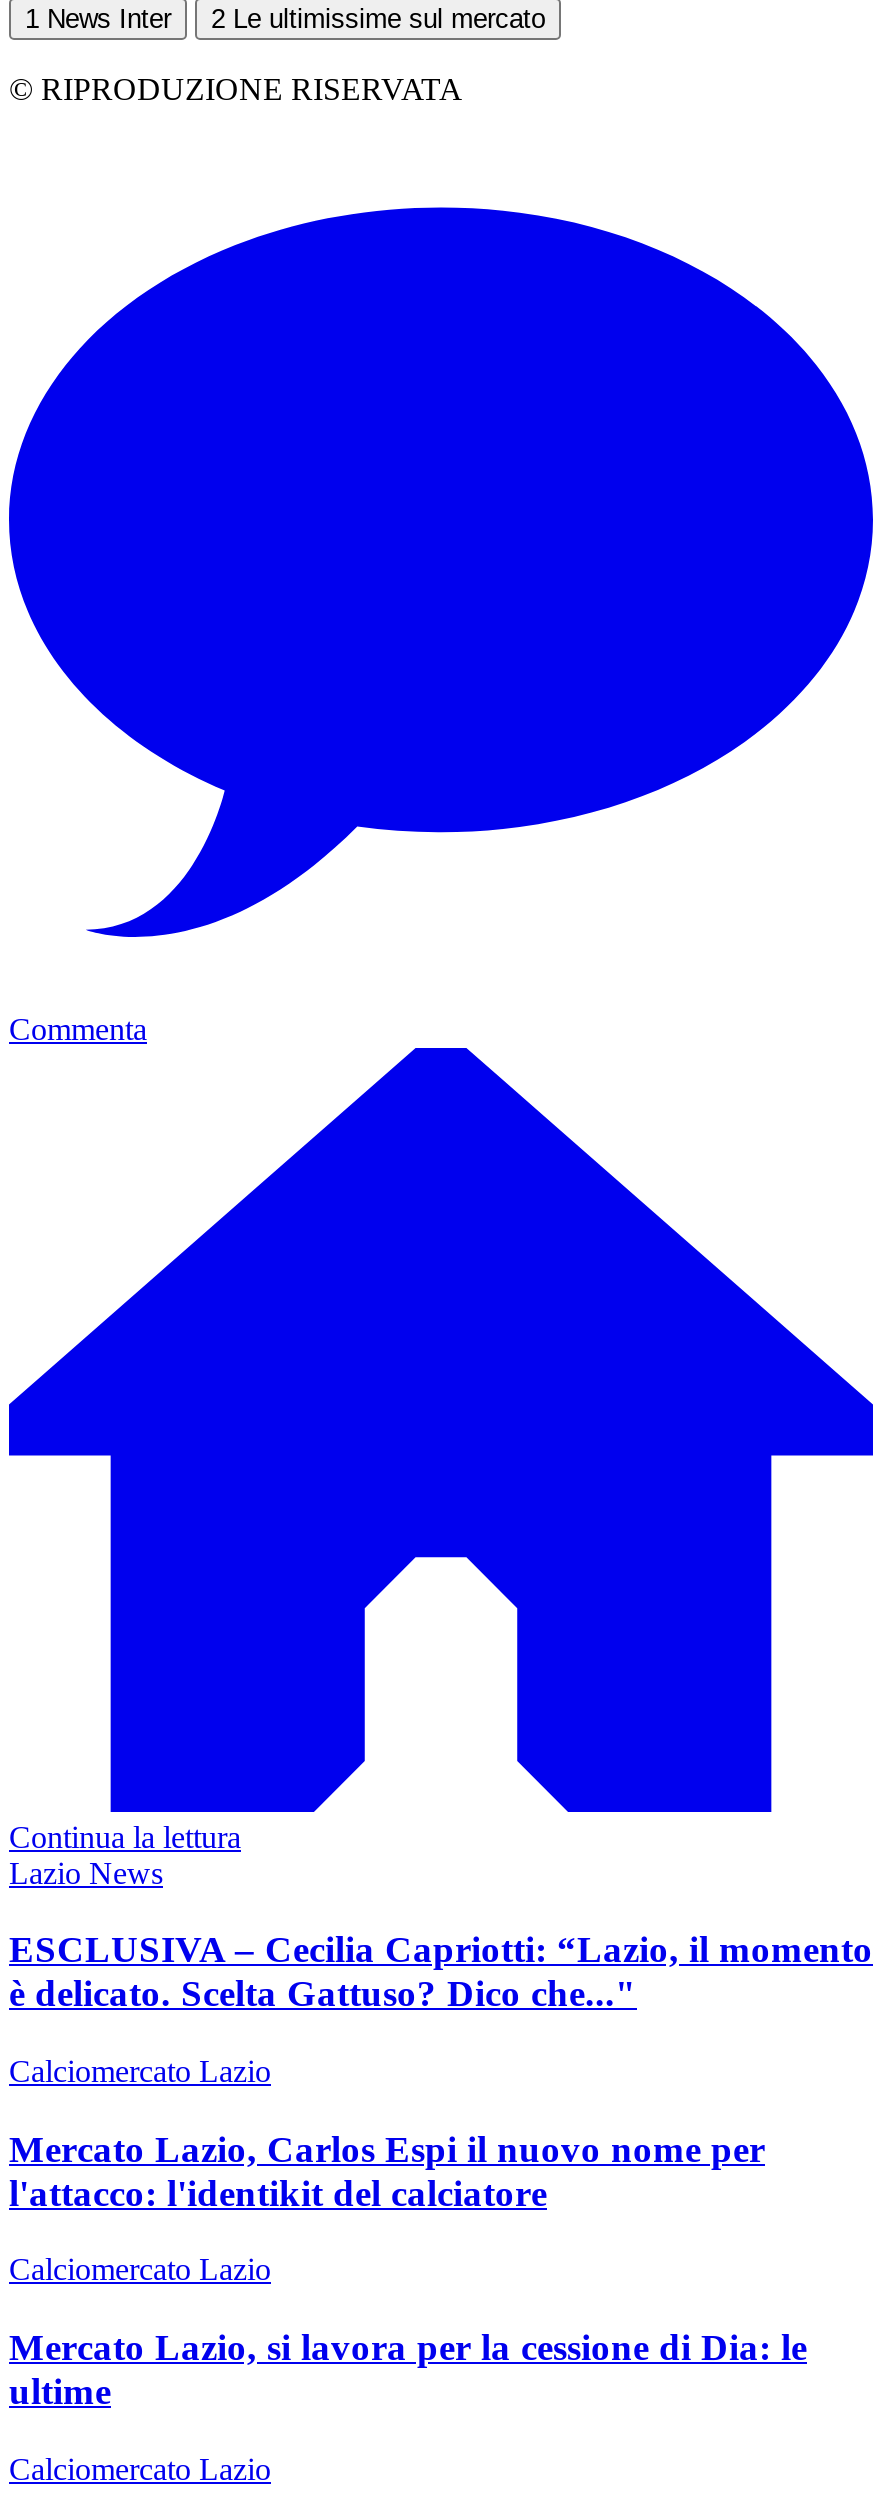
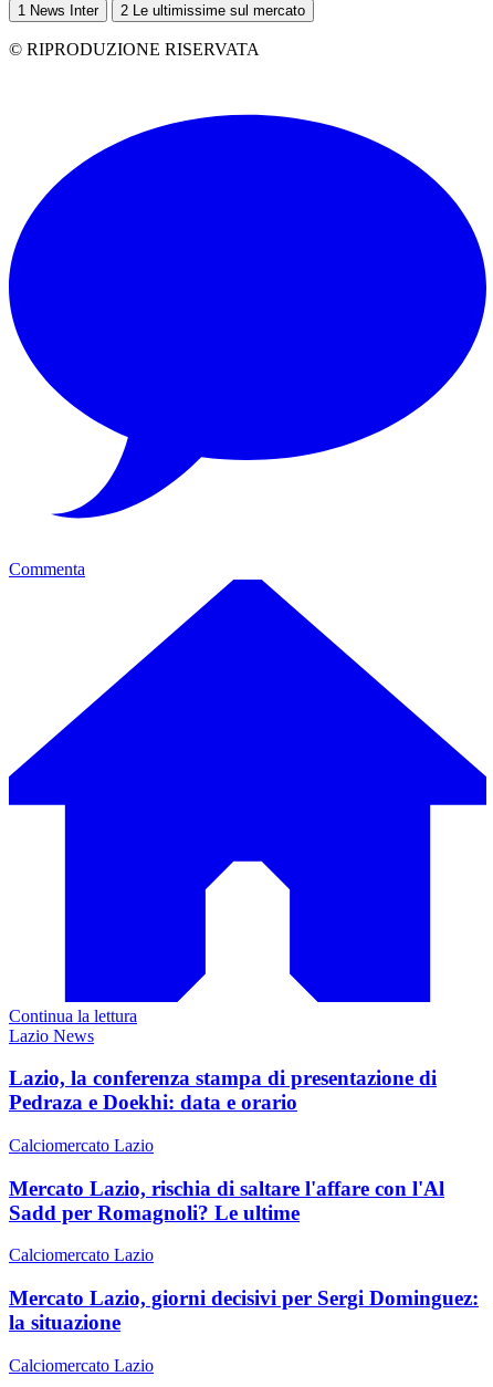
[9,1929,873,2015] ESCLUSIVA – Cecilia Capriotti: “Lazio, il momento | è delicato. Scelta Gattuso? Dico che..." -> [9,1067,437,1114] Lazio, la conferenza stampa di presentazione di | Pedraza e Doekhi: data e orario
[9,2128,765,2214] Mercato Lazio, Carlos Espi il nuovo nome per | l'attacco: l'identikit del calciatore -> [9,1177,444,1224] Mercato Lazio, rischia di saltare l'affare con l'Al | Sadd per Romagnoli? Le ultime
[9,2326,807,2412] Mercato Lazio, si lavora per la cessione di Dia: le | ultime -> [9,1287,479,1334] Mercato Lazio, giorni decisivi per Sergi Dominguez: | la situazione

